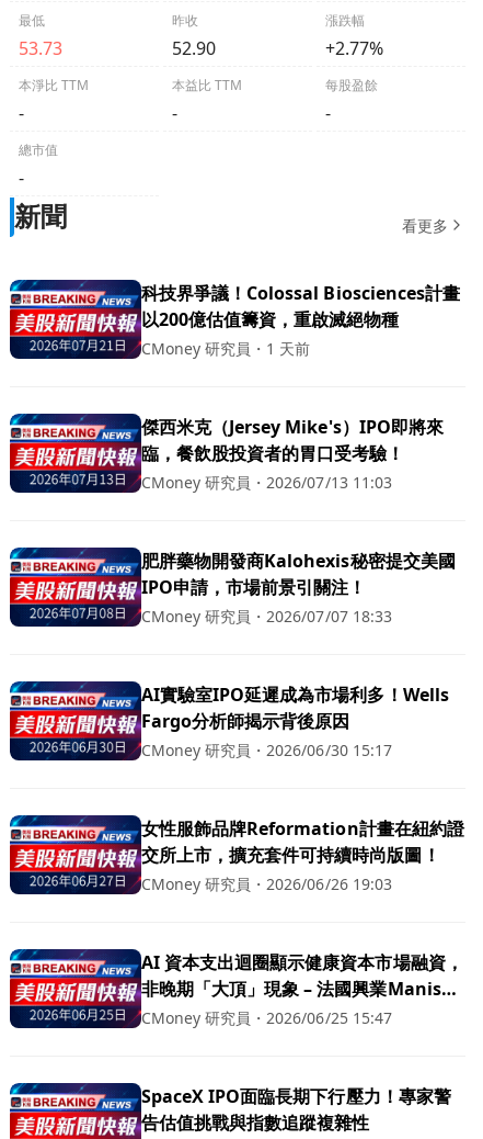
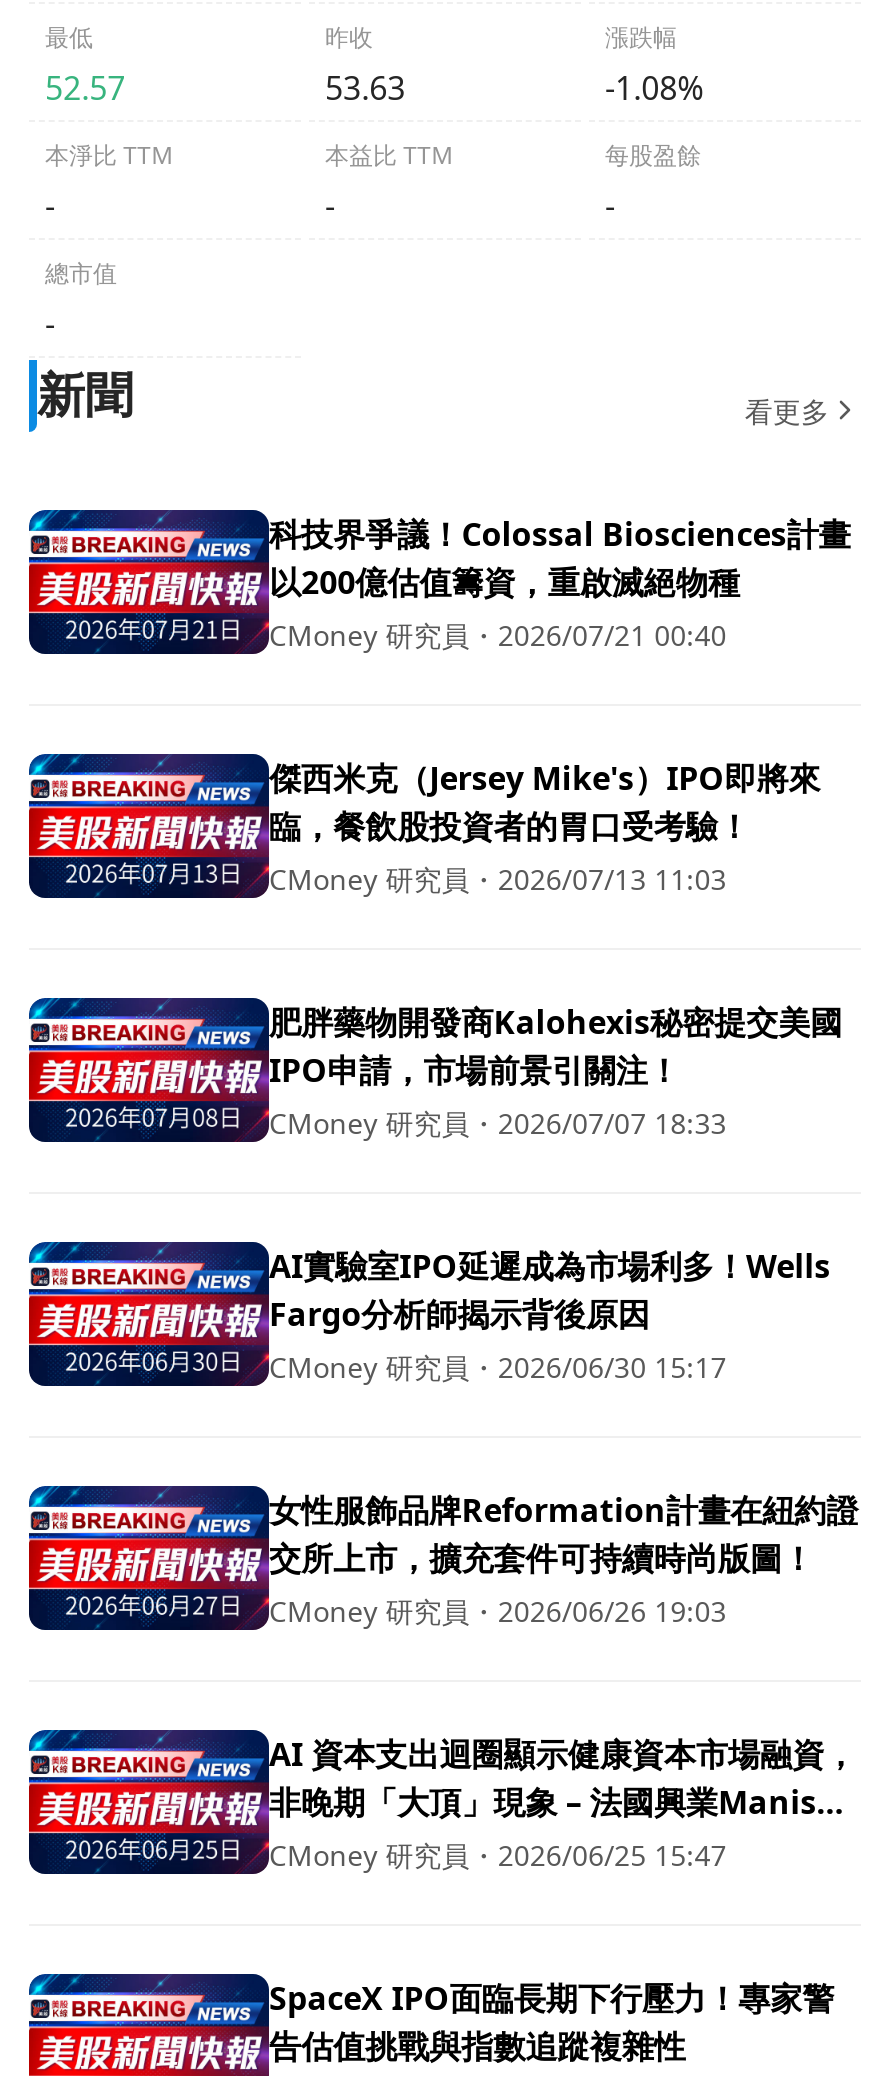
[19,36,63,60] 53.73 -> [45,66,125,110] 52.57
[172,36,216,60] 52.90 -> [325,66,405,110] 53.63
[325,36,384,60] +2.77% -> [605,66,703,110] -1.08%
[141,338,310,359] CMoney 研究員・1 天前 -> [269,616,727,654] CMoney 研究員・2026/07/21 00:40

